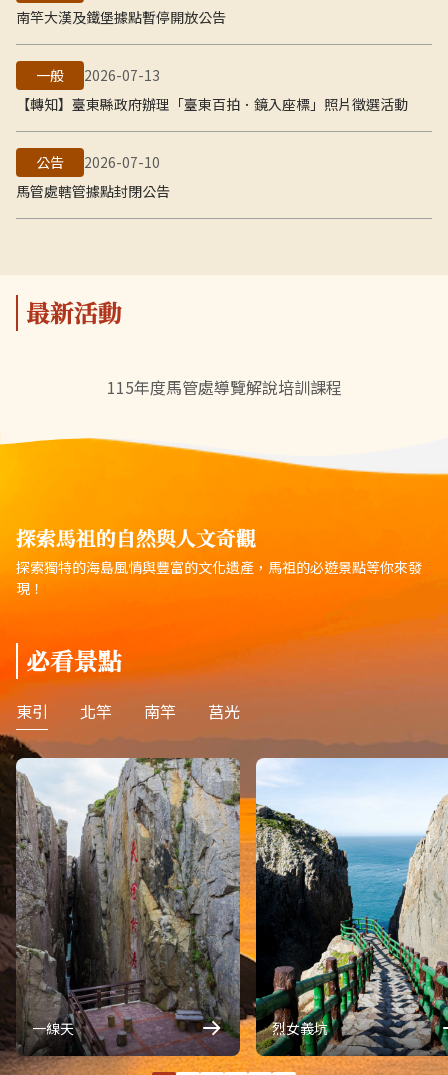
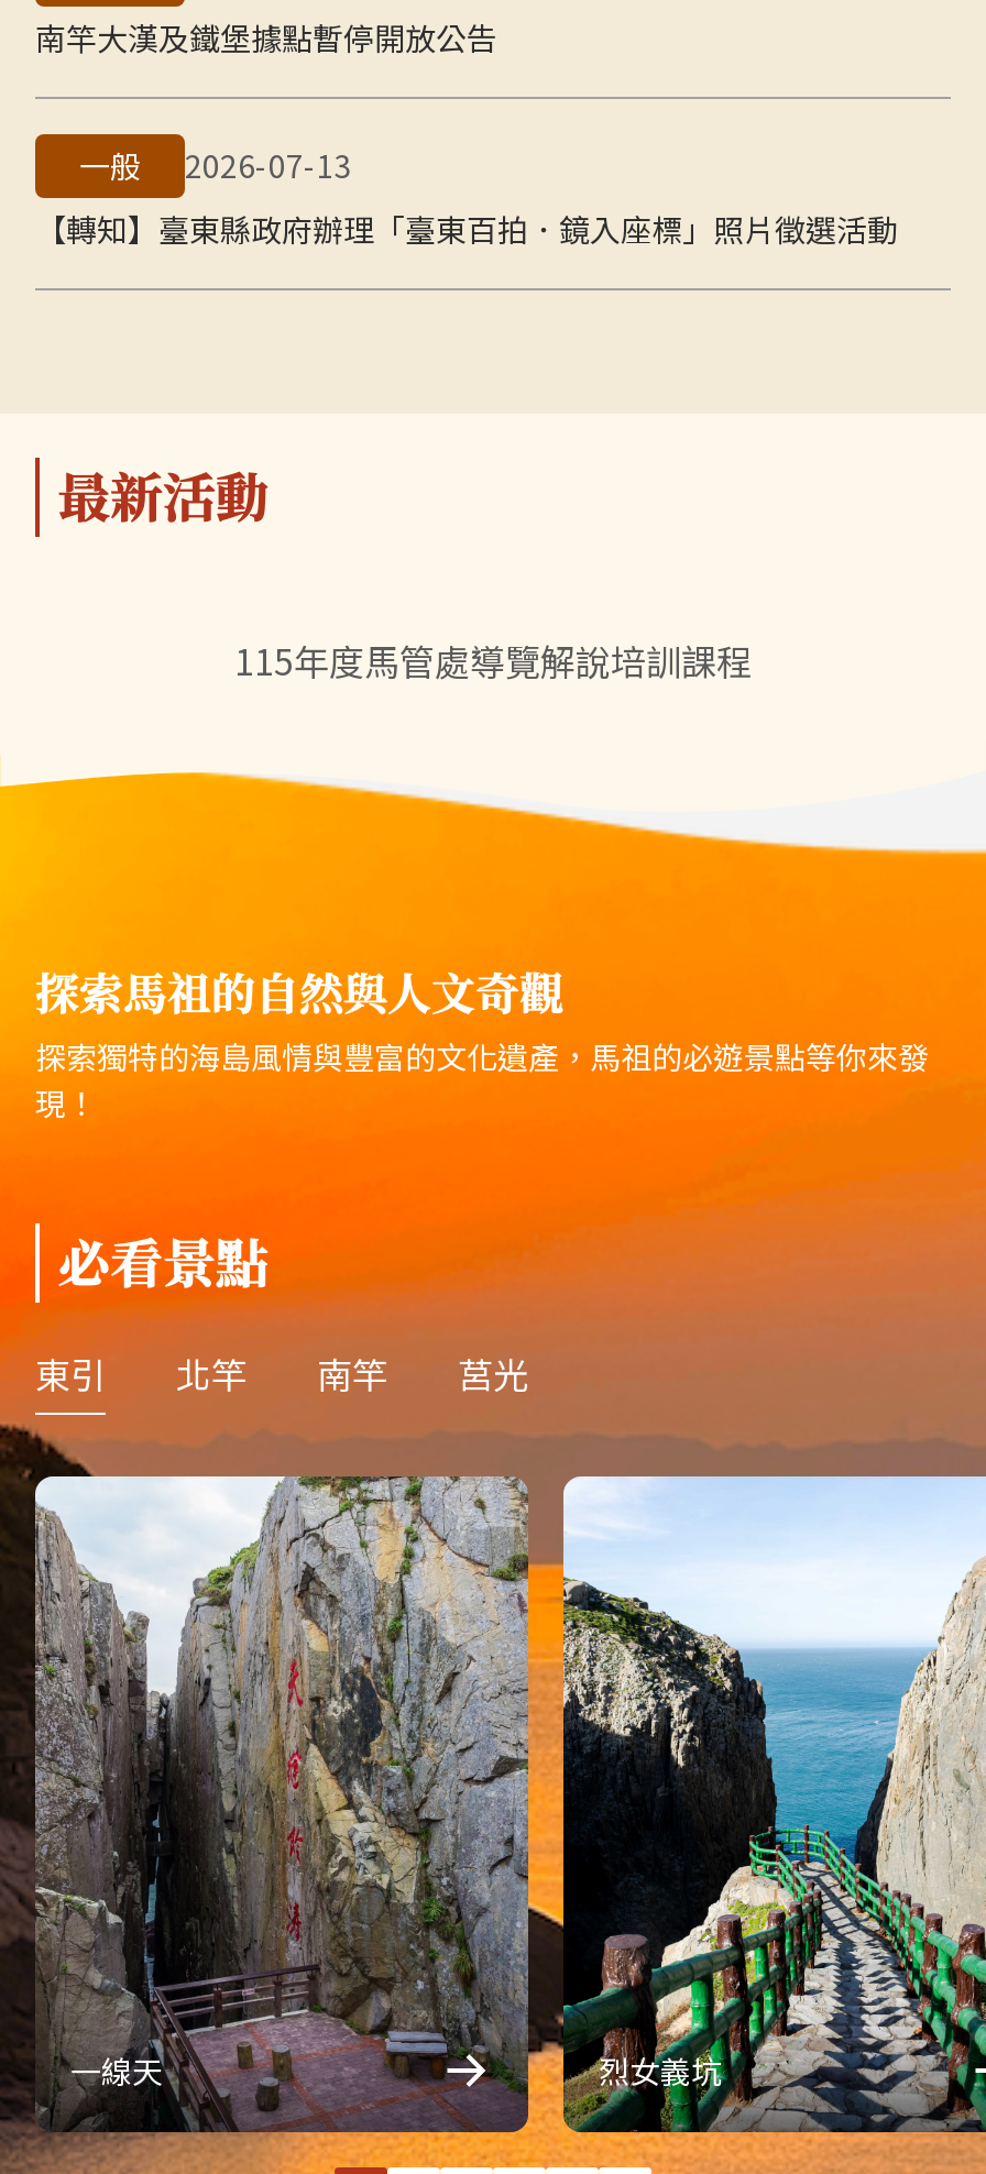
[16,152,170,201] 公告 | 2026-07-10 | 馬管處轄管據點封閉公告 -> none

